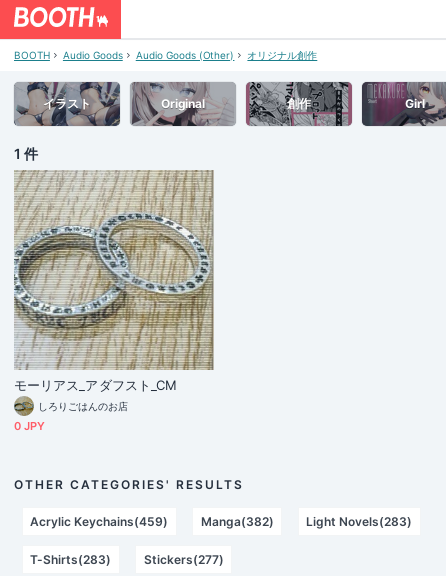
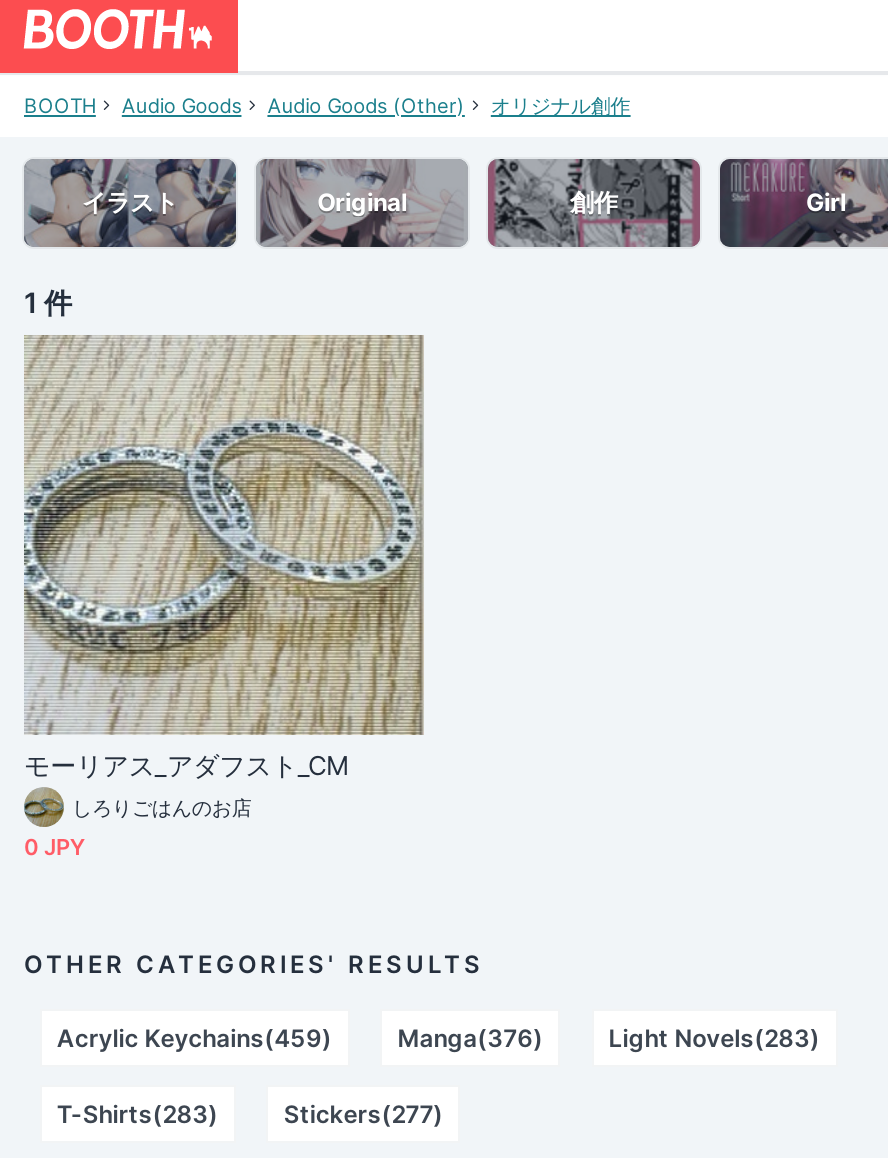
[201,514,274,529] Manga(382) -> [397,1023,543,1053] Manga(376)

